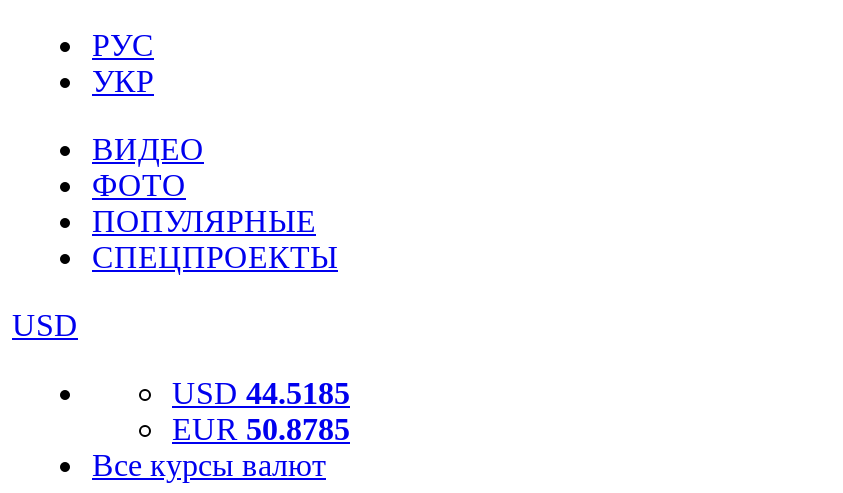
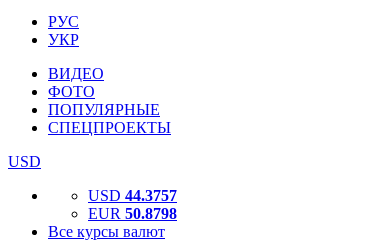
[172,376,350,410] USD 44.5185 -> [88,187,177,204] USD 44.3757
[172,412,350,446] EUR 50.8785 -> [88,205,177,222] EUR 50.8798

